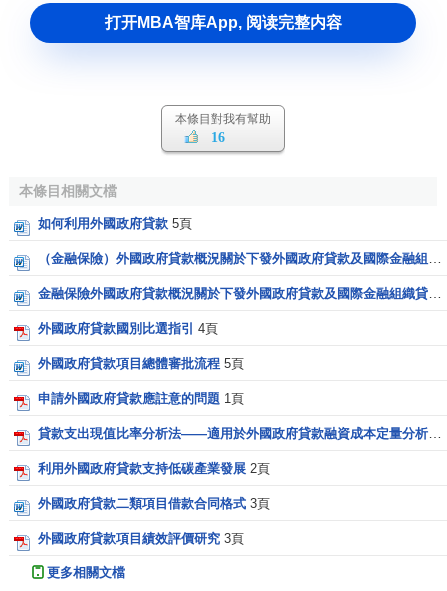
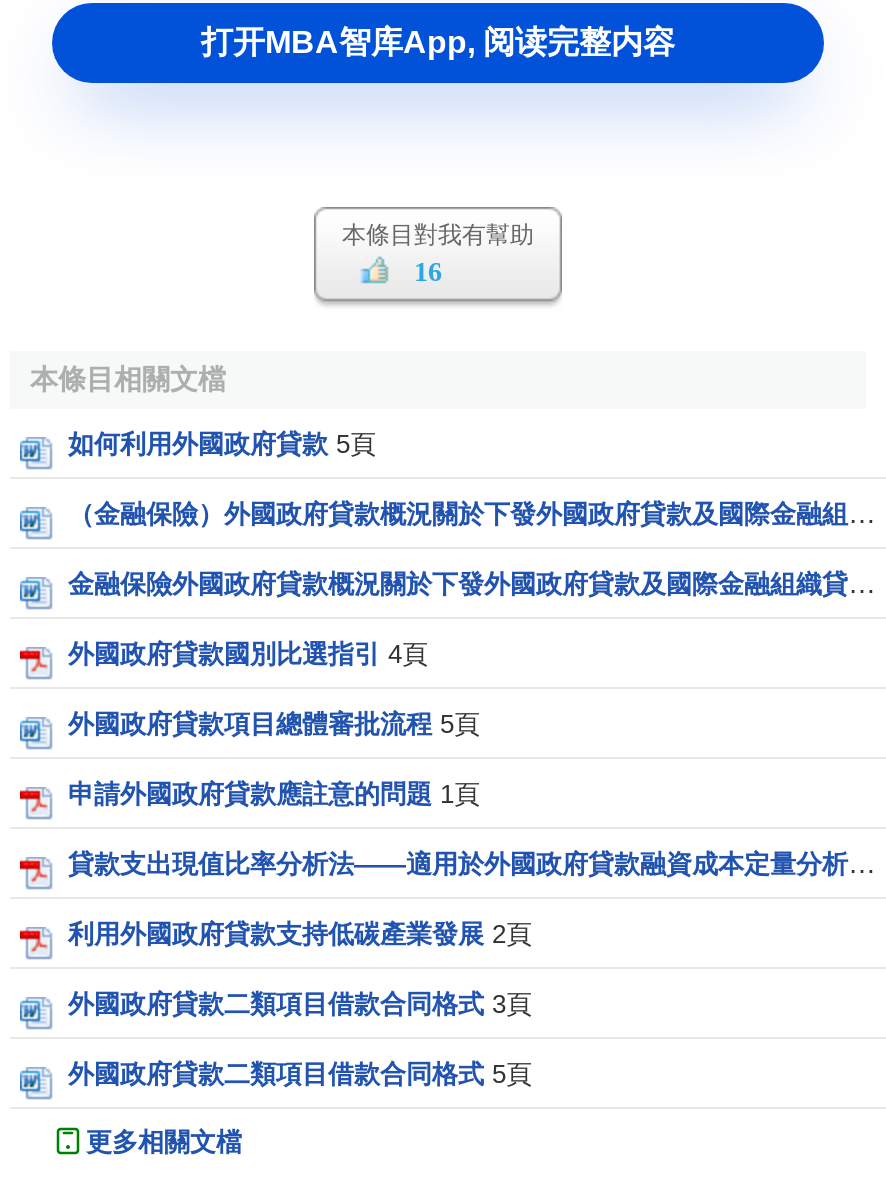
[38,531,244,546] 外國政府貸款項目績效評價研究 3頁 -> [68,1059,532,1089] 外國政府貸款二類項目借款合同格式 5頁

